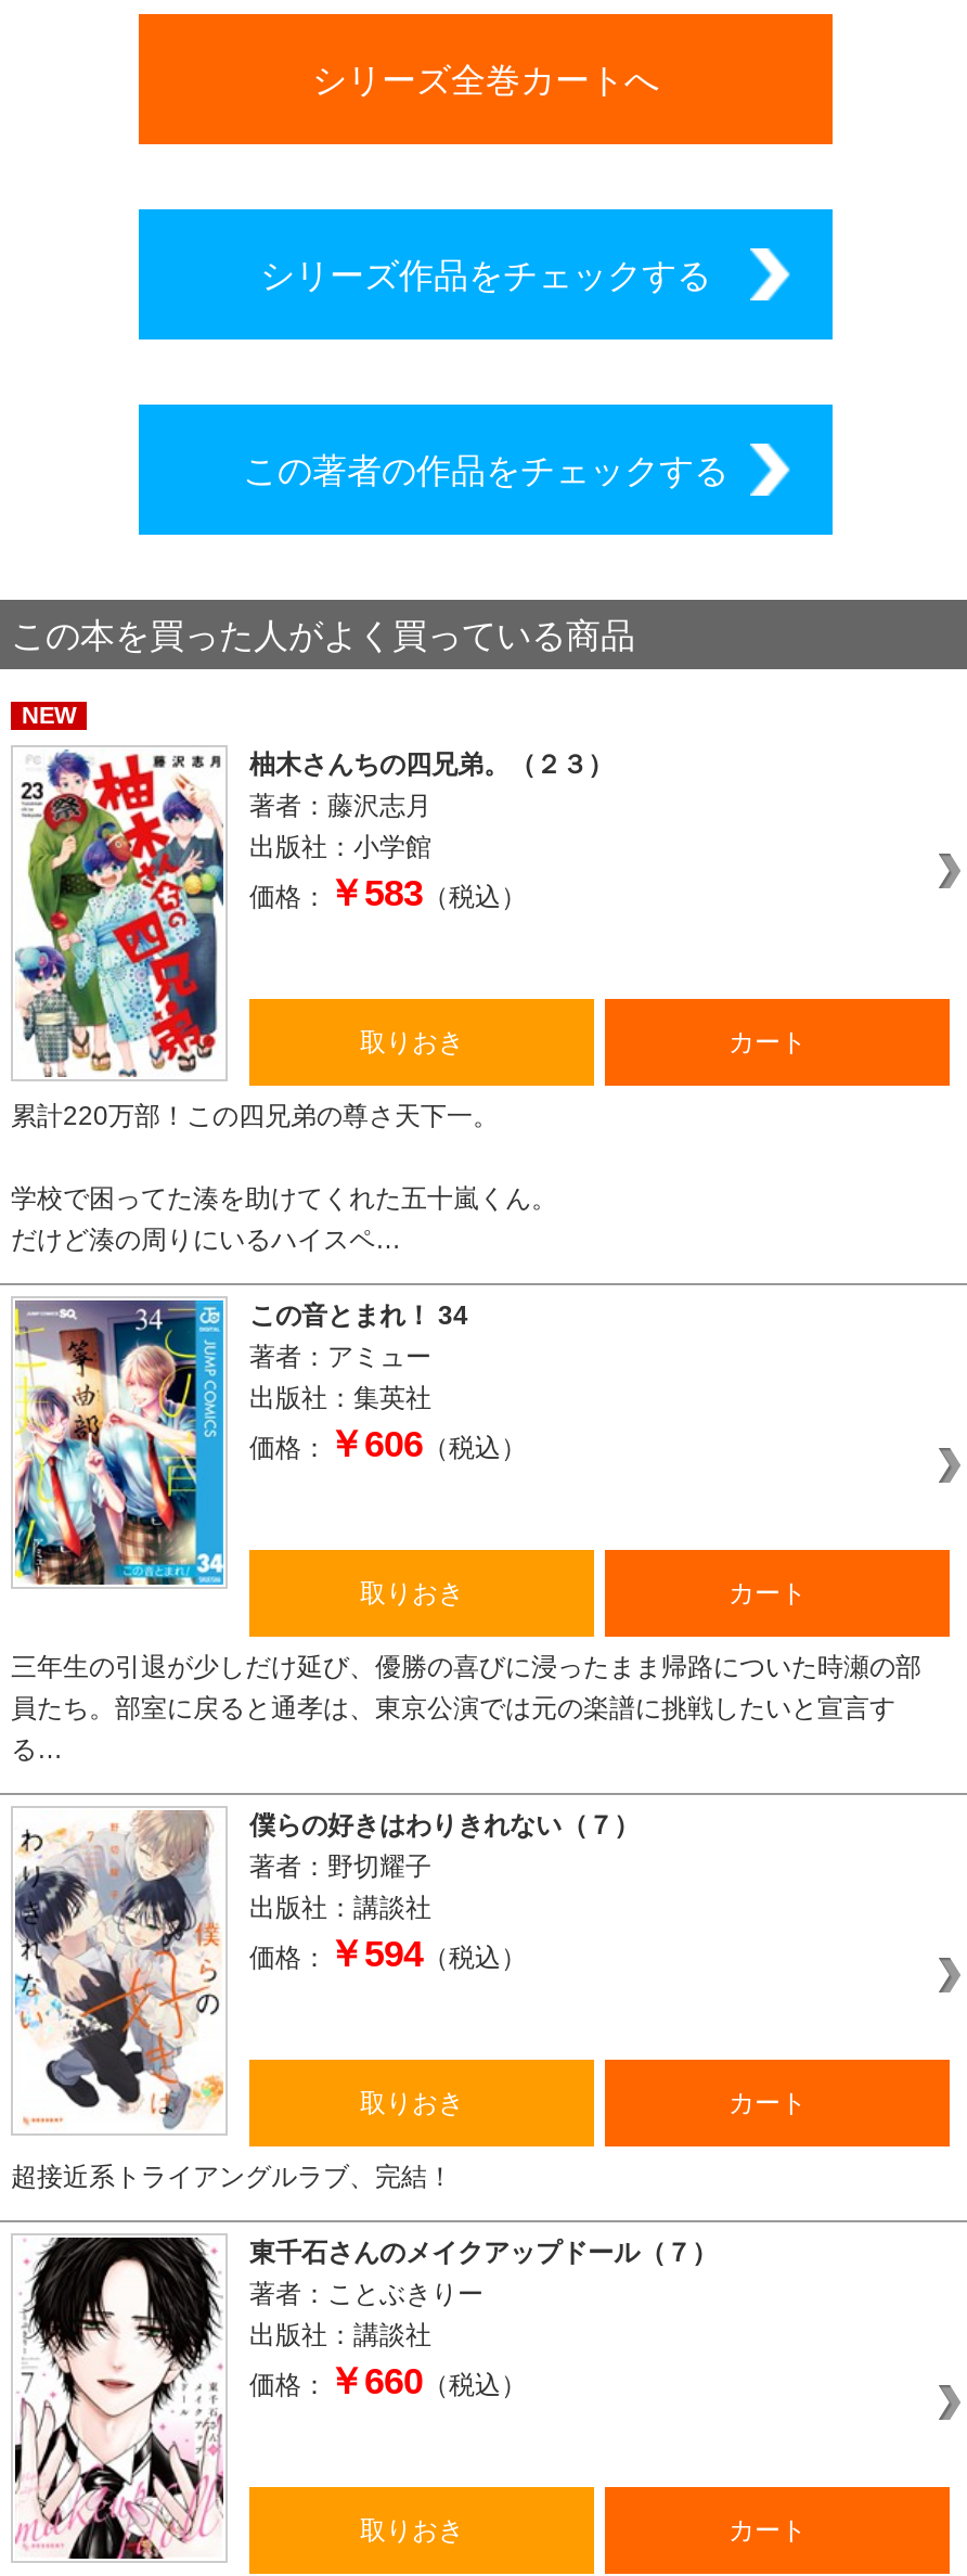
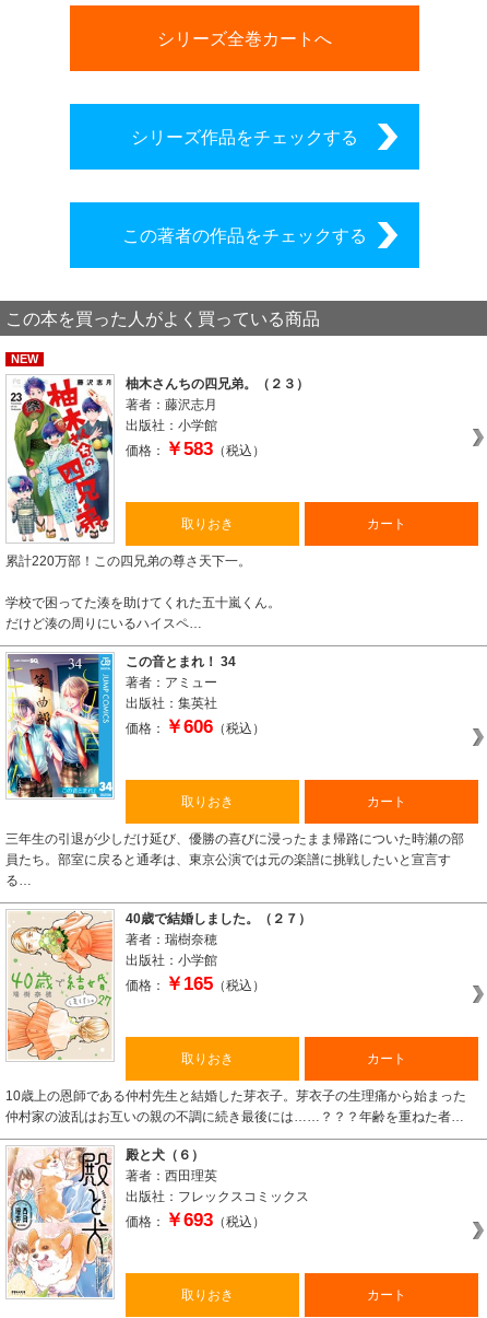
[13,1810,640,2105] [image] | 僕らの好きはわりきれない（７） | 著者：野切耀子 | 出版社：講談社 | 価格：￥594（税込） -> [7,911,311,1072] [image] | 40歳で結婚しました。（２７） | 著者：瑞樹奈穂 | 出版社：小学館 | 価格：￥165（税込）
[11,2162,453,2192] 超接近系トライアングルラブ、完結！ -> [5,1088,466,1124] 10歳上の恩師である仲村先生と結婚した芽衣子。芽衣子の生理痛から始まった | 仲村家の波乱はお互いの親の不調に続き最後には……？？？年齢を重ねた者…
[13,2238,718,2563] [image] | 東千石さんのメイクアップドール（７） | 著者：ことぶきりー | 出版社：講談社 | 価格：￥660（税込） -> [7,1147,309,1310] [image] | 殿と犬（６） | 著者：西田理英 | 出版社：フレックスコミックス | 価格：￥693（税込）

